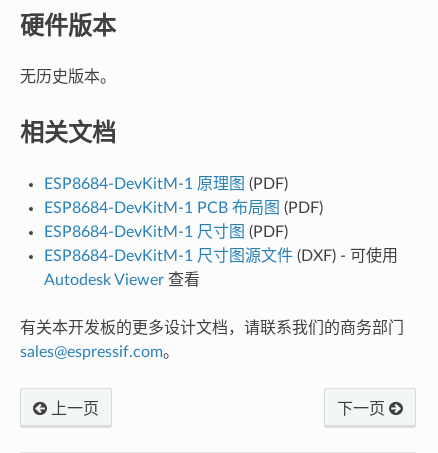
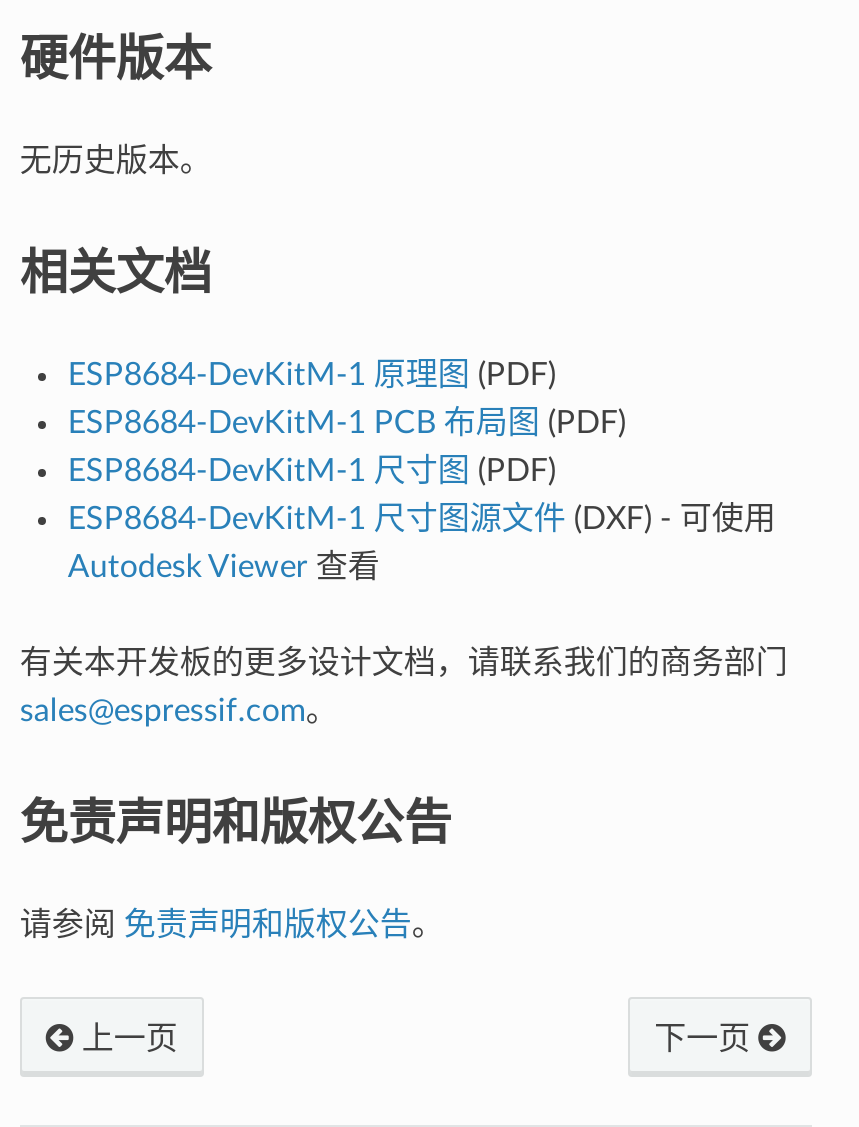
none -> [20,788,452,940] 免责声明和版权公告 | 请参阅免责声明和版权公告。

